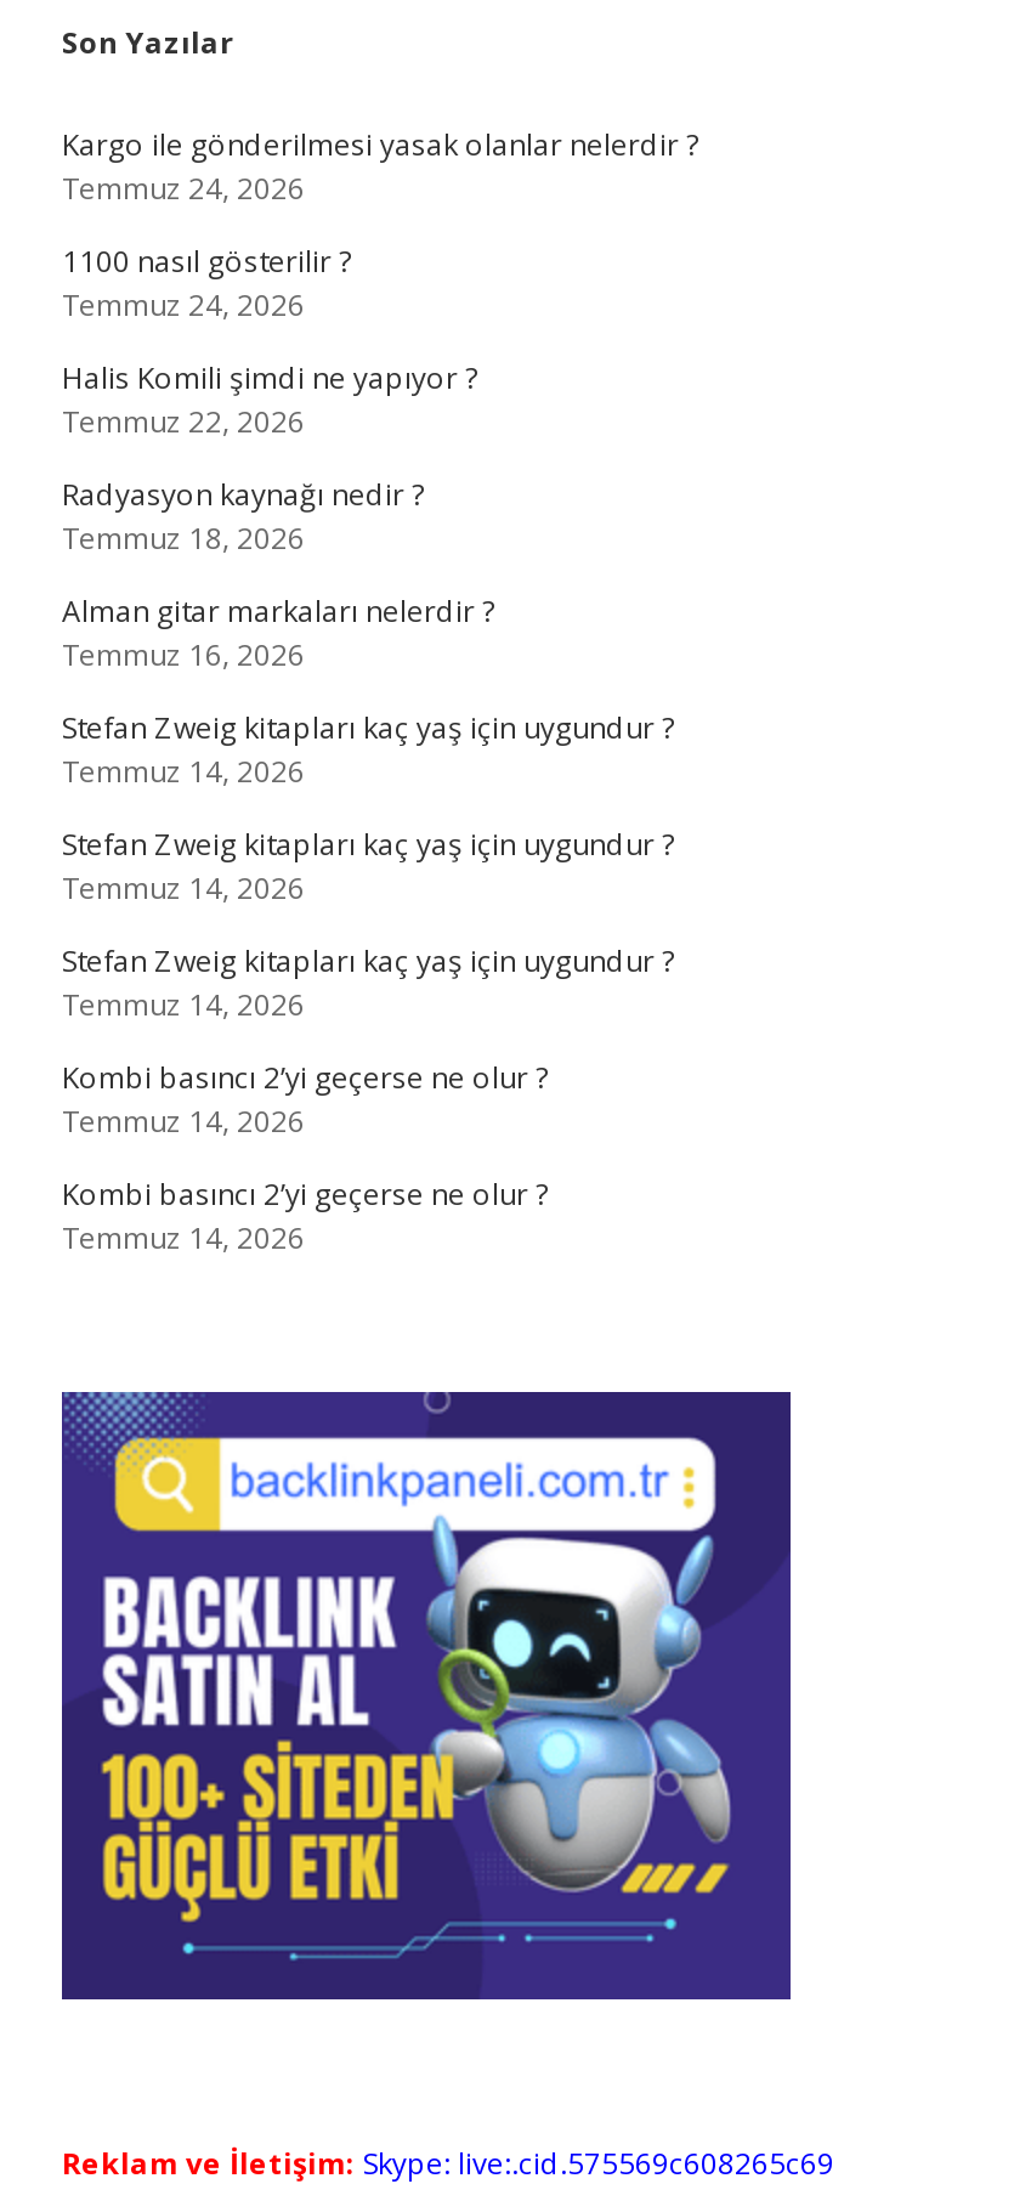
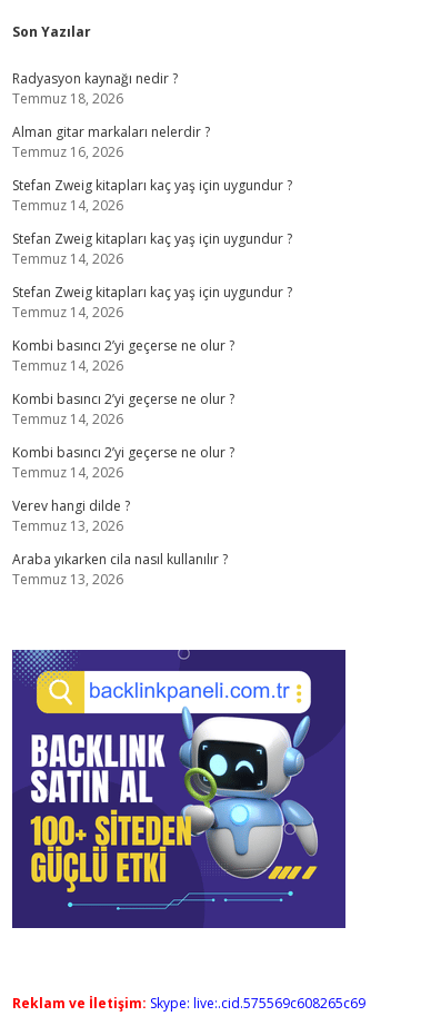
[62,124,698,442] Kargo ile gönderilmesi yasak olanlar nelerdir ? | Temmuz 24, 2026 | 1100 nasıl gösterilir ? | Temmuz 24, 2026 | Halis Komili şimdi ne yapıyor ? | Temmuz 22, 2026 -> none
moved [62,474,674,1258] -> [12,69,292,428]: Radyasyon kaynağı nedir ? | Temmuz 18, 2026 | Alman gitar markaları nelerdir ? | ... | Kombi basıncı 2’yi geçerse ne olur ? | Temmuz 14, 2026
none -> [12,443,234,589] Kombi basıncı 2’yi geçerse ne olur ? | Temmuz 14, 2026 | Verev hangi dilde ? | Temmuz 13, 2026 | Araba yıkarken cila nasıl kullanılır ? | Temmuz 13, 2026

